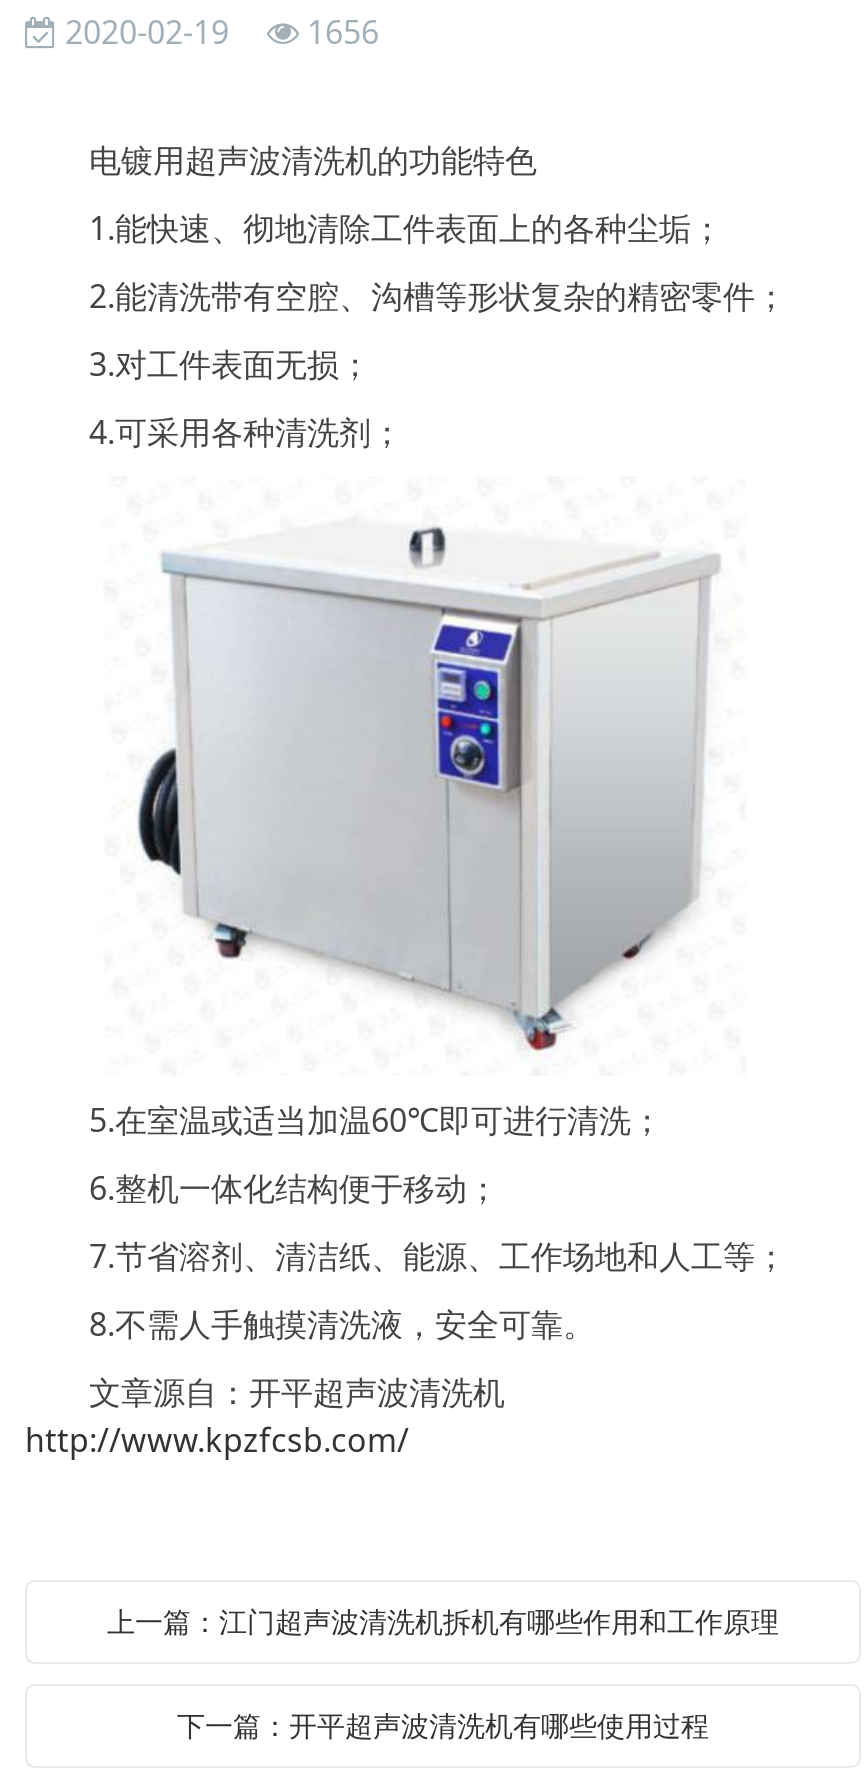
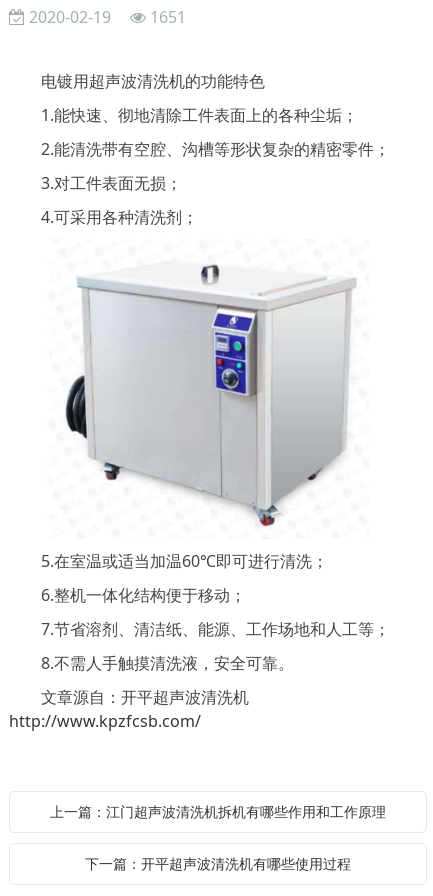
[57,10,379,54] 2020-02-19 1656 -> [25,6,186,28] 2020-02-19 1651

